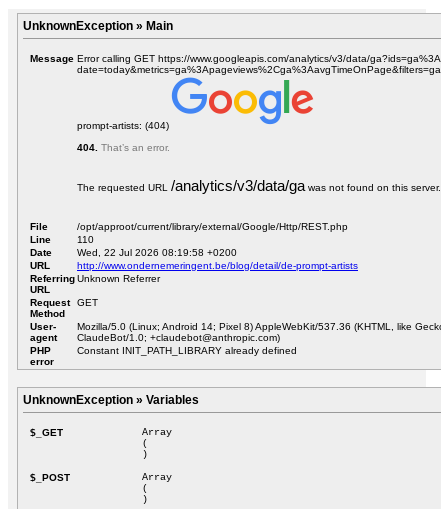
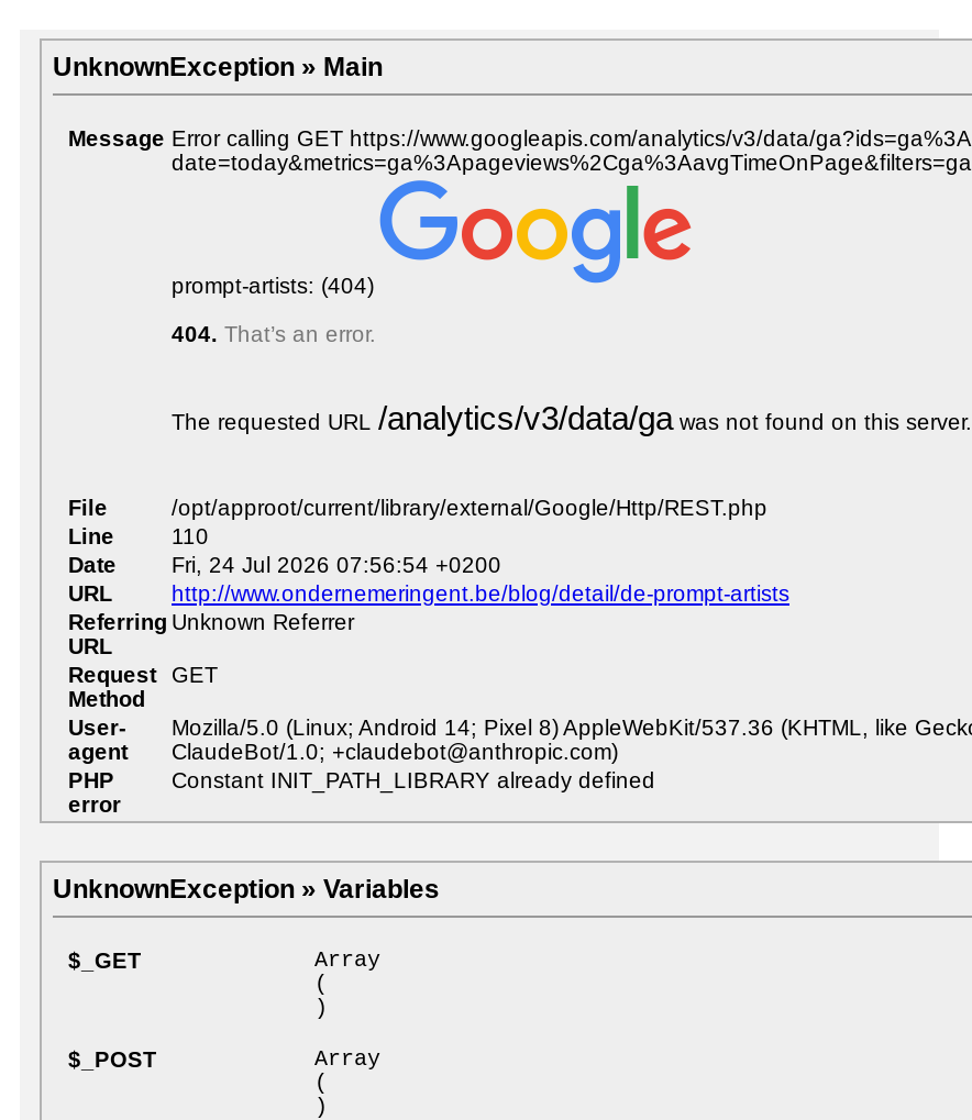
[77,247,237,258] Wed, 22 Jul 2026 08:19:58 +0200 -> [172,553,501,577] Fri, 24 Jul 2026 07:56:54 +0200

